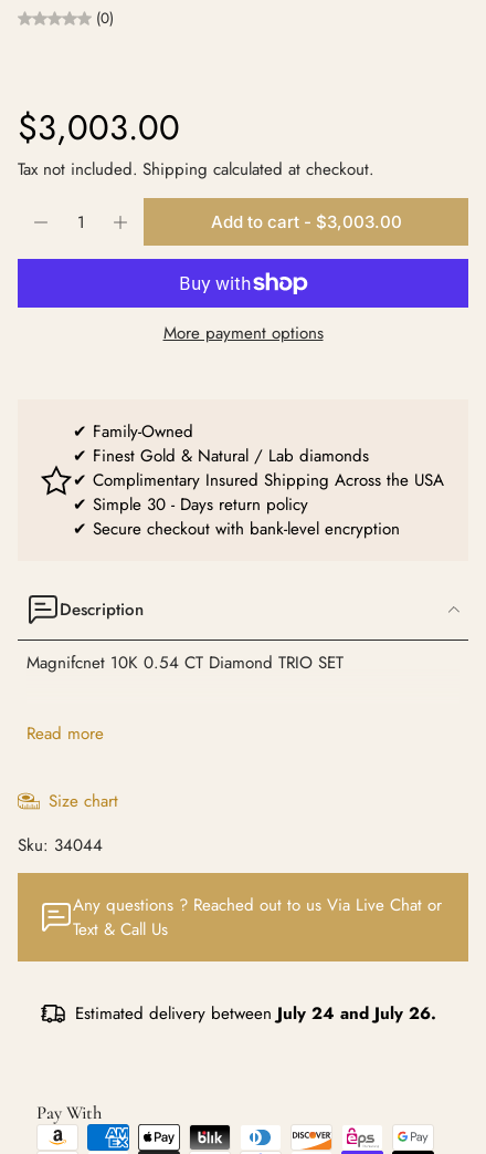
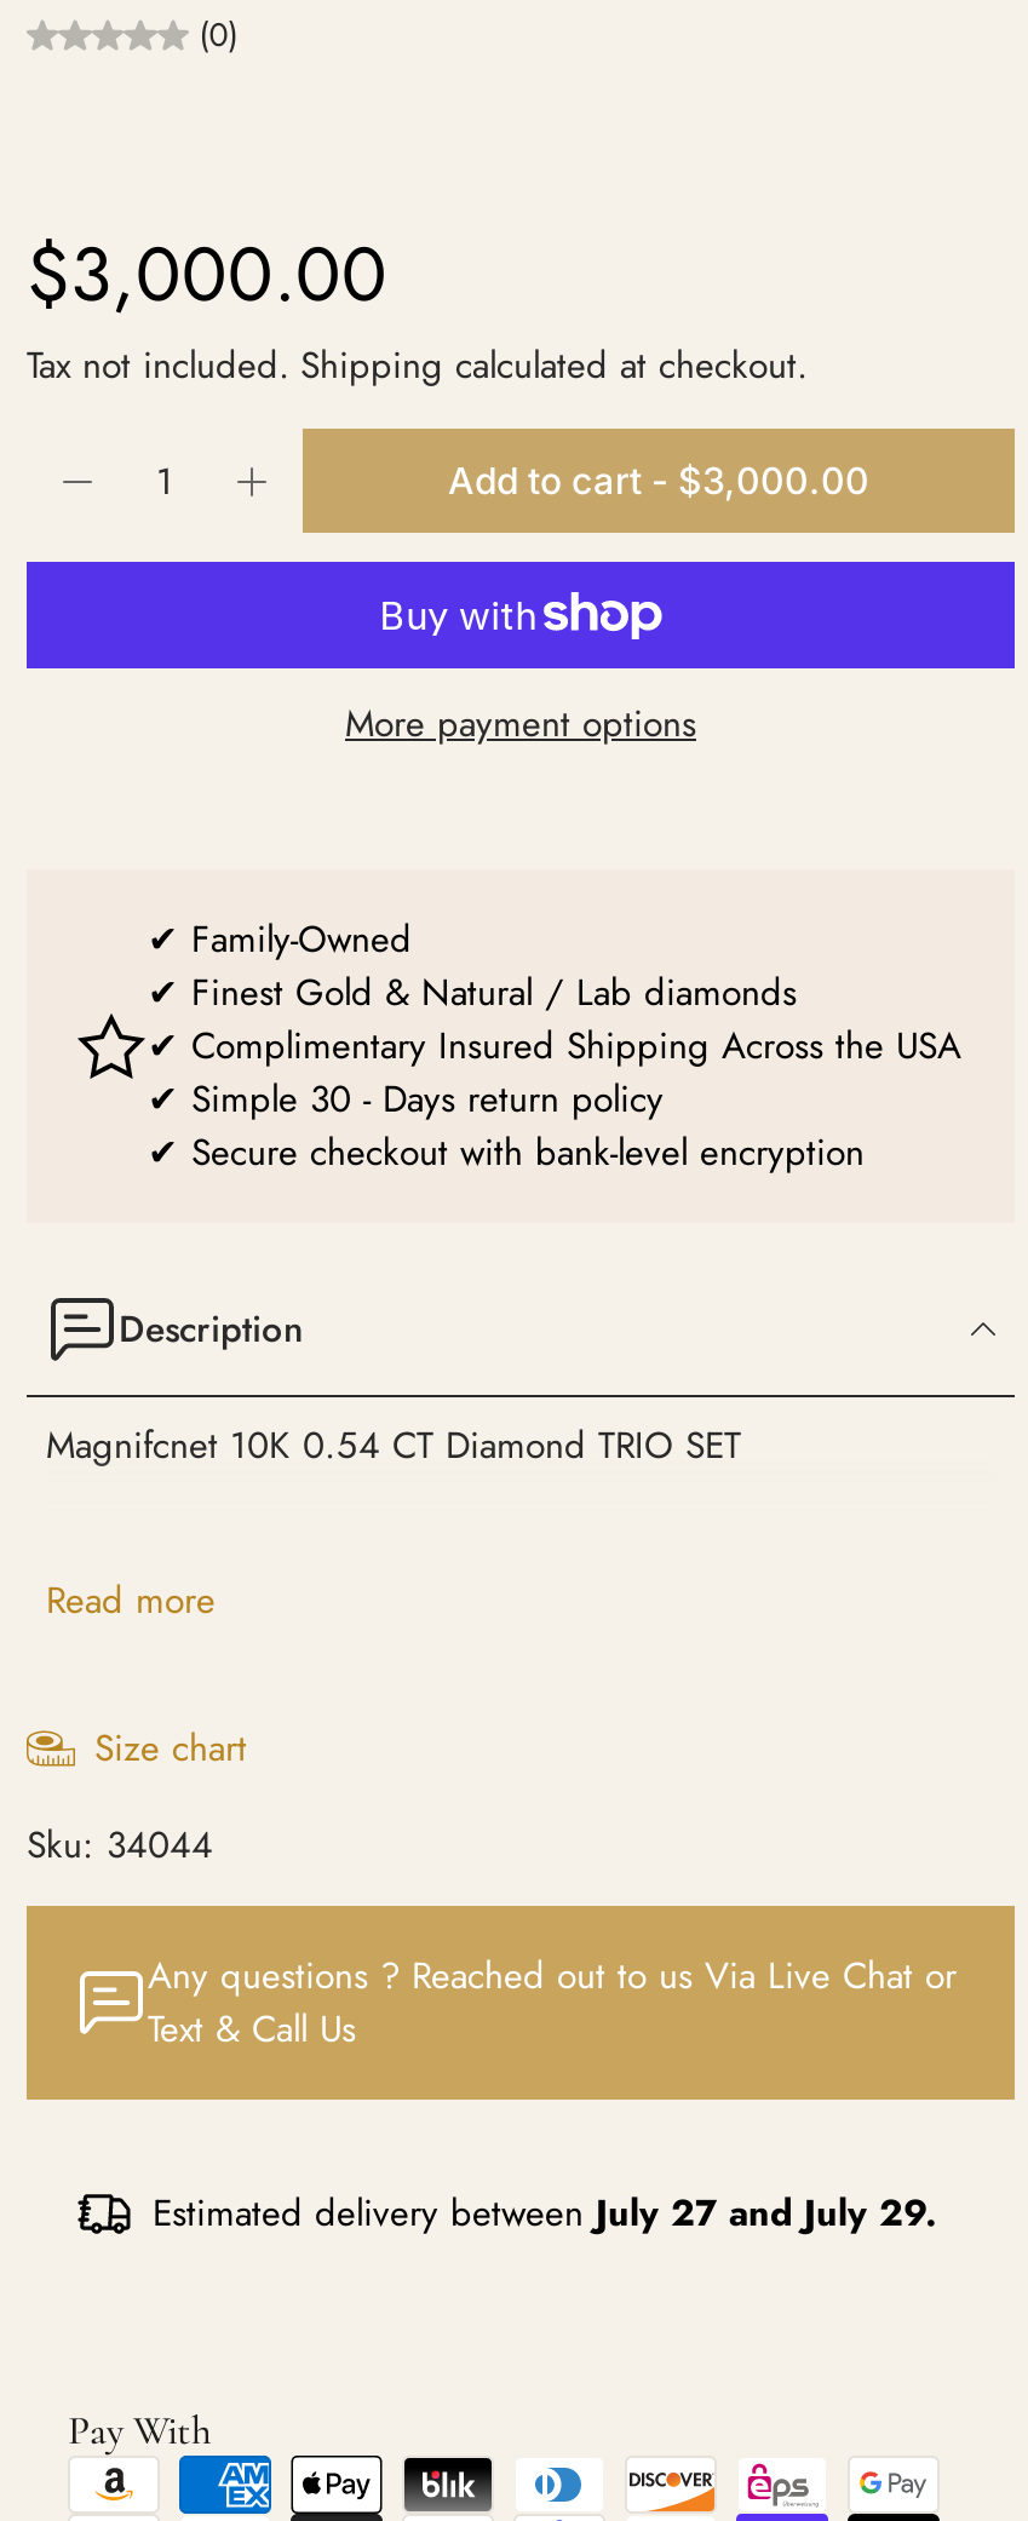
[18,103,180,153] $3,003.00 -> [27,221,387,330] $3,000.00
[210,212,402,233] Add to cart - $3,003.00 -> [448,459,869,505] Add to cart - $3,000.00
[75,1001,436,1025] Estimated delivery between July 24 and July 26. -> [153,2186,937,2239] Estimated delivery between July 27 and July 29.

